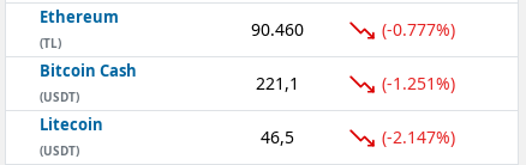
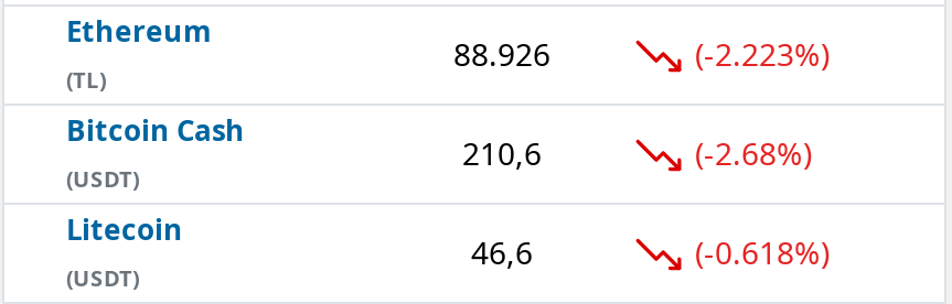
[250,18,303,41] 90.460 -> [453,33,550,75] 88.926
[382,18,455,41] (-0.777%) -> [695,33,830,75] (-2.223%)
[255,72,298,94] 221,1 -> [462,132,542,174] 210,6
[382,72,455,95] (-1.251%) -> [695,132,812,174] (-2.68%)
[260,126,294,148] 46,5 -> [471,231,533,273] 46,6
[382,126,455,148] (-2.147%) -> [695,232,830,273] (-0.618%)

